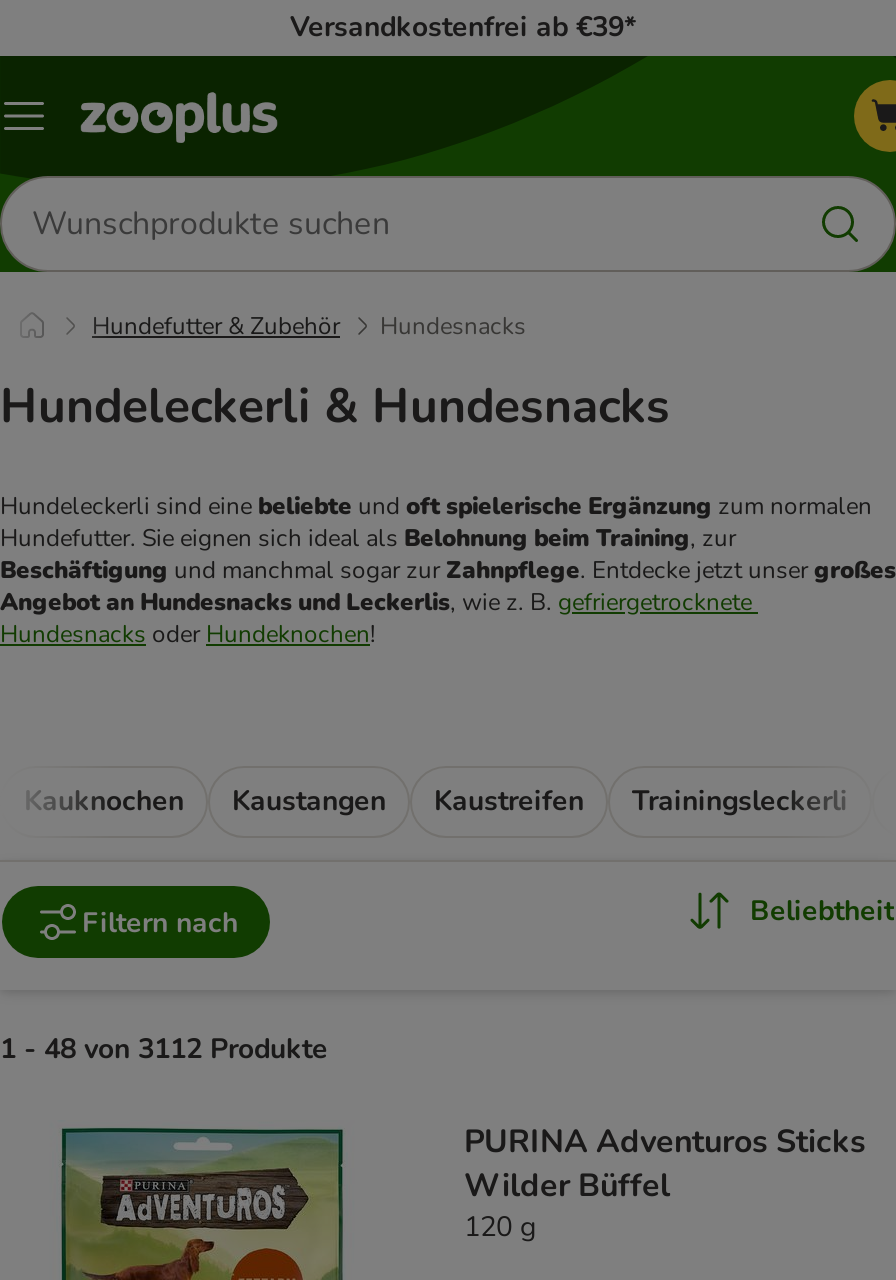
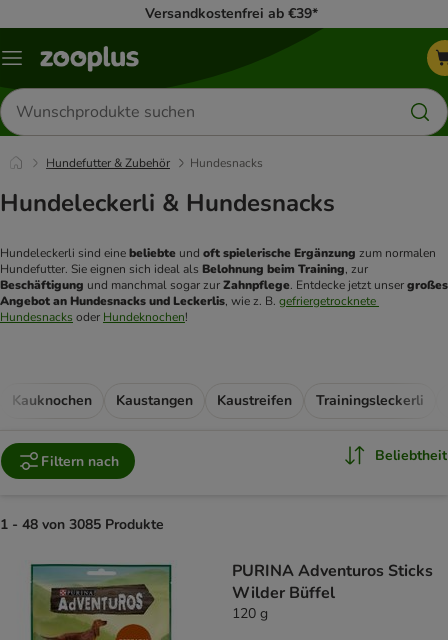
[0,1030,328,1068] 1 - 48 von 3112 Produkte -> [0,515,164,534] 1 - 48 von 3085 Produkte

